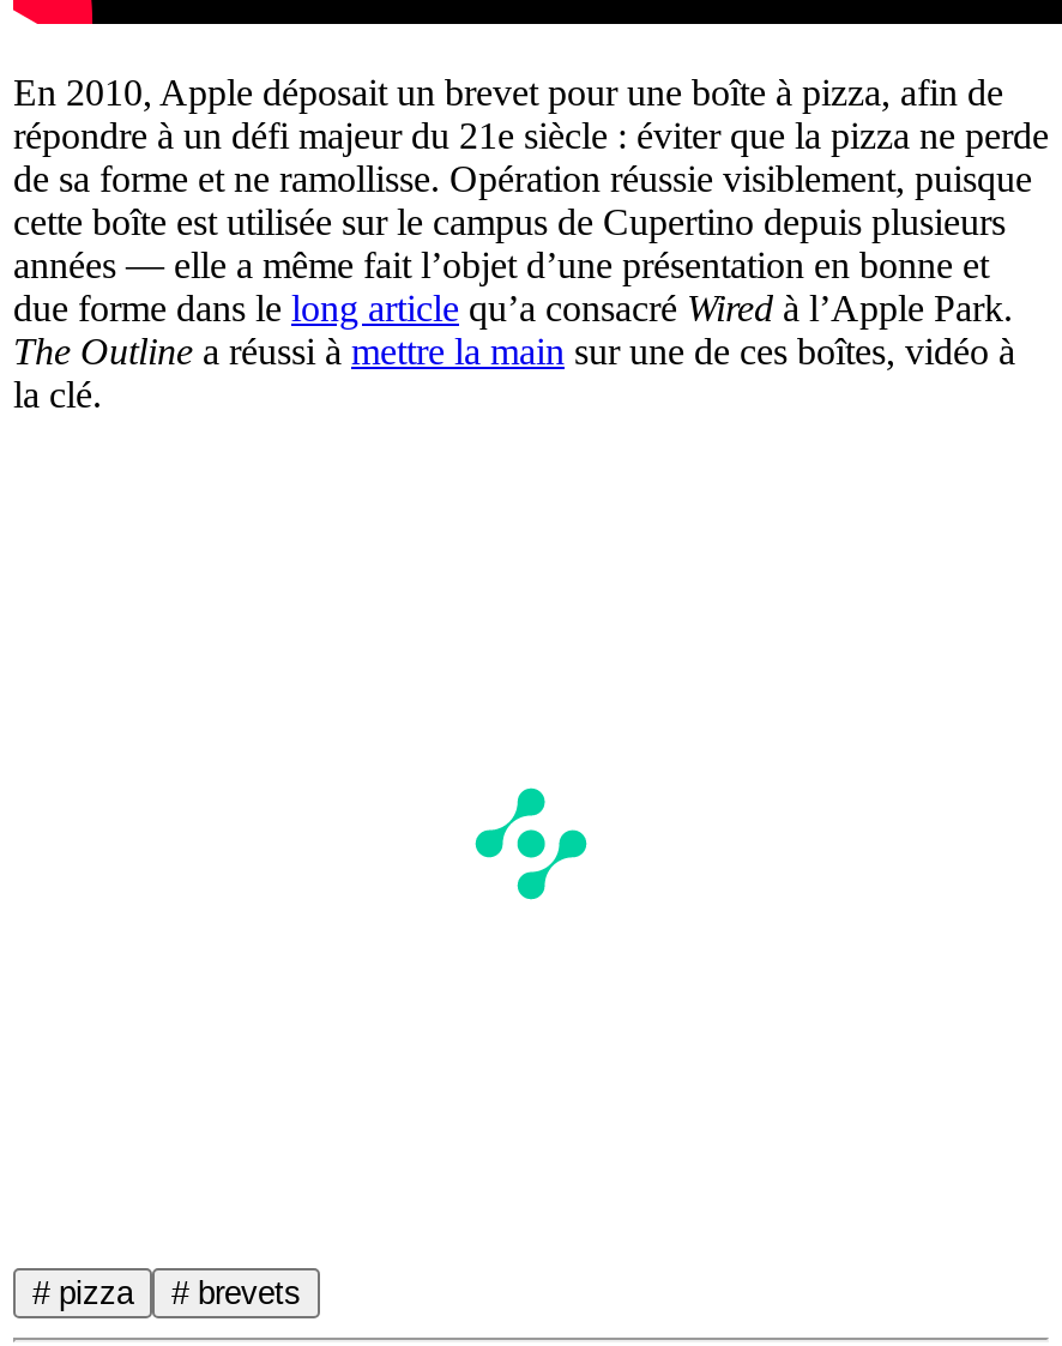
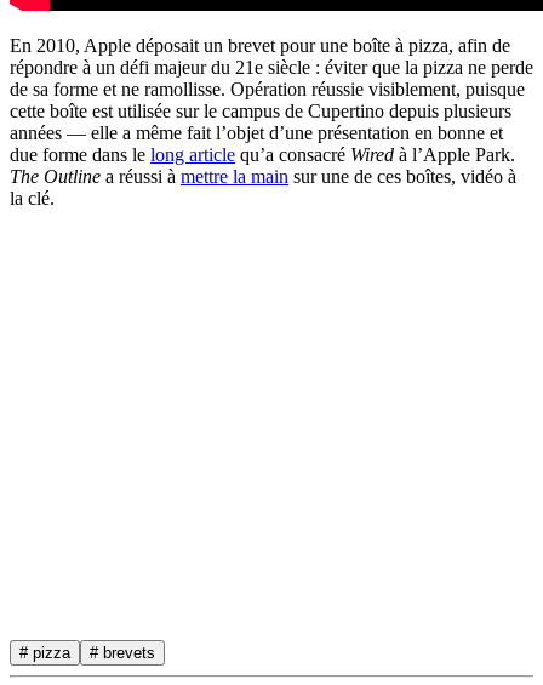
[473,786,589,901] [image] -> none

